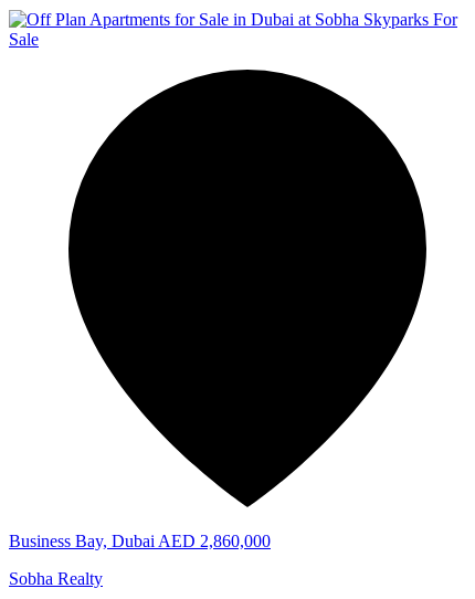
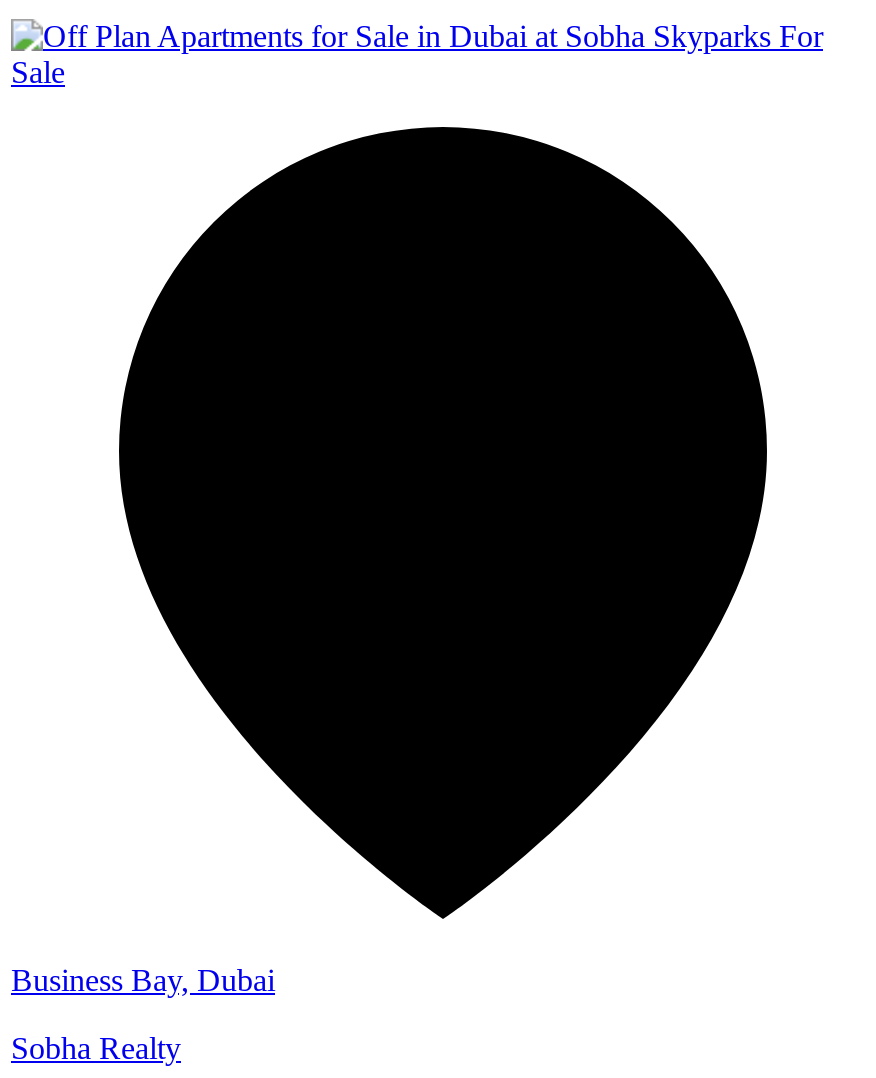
[9,531,271,550] Business Bay, Dubai AED 2,860,000 -> [11,962,275,996] Business Bay, Dubai

